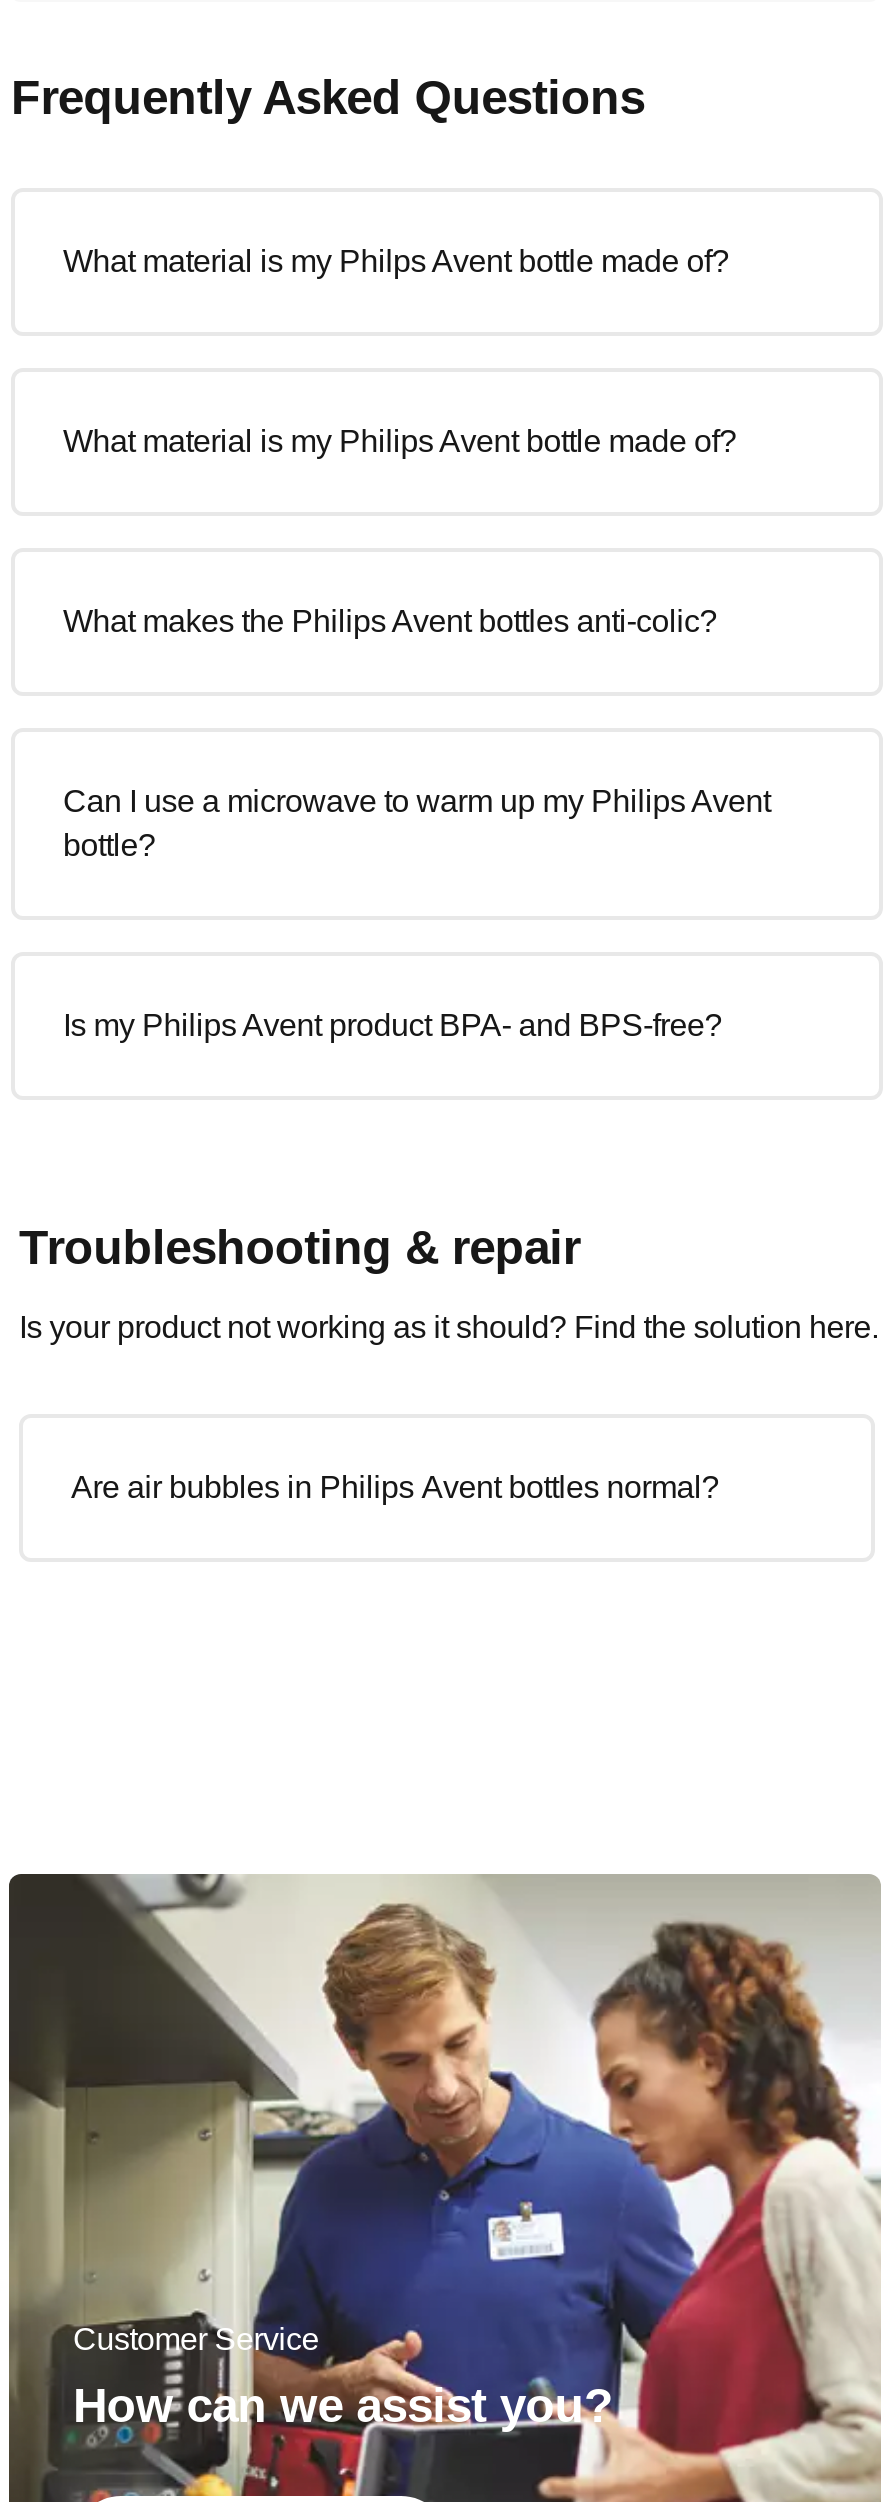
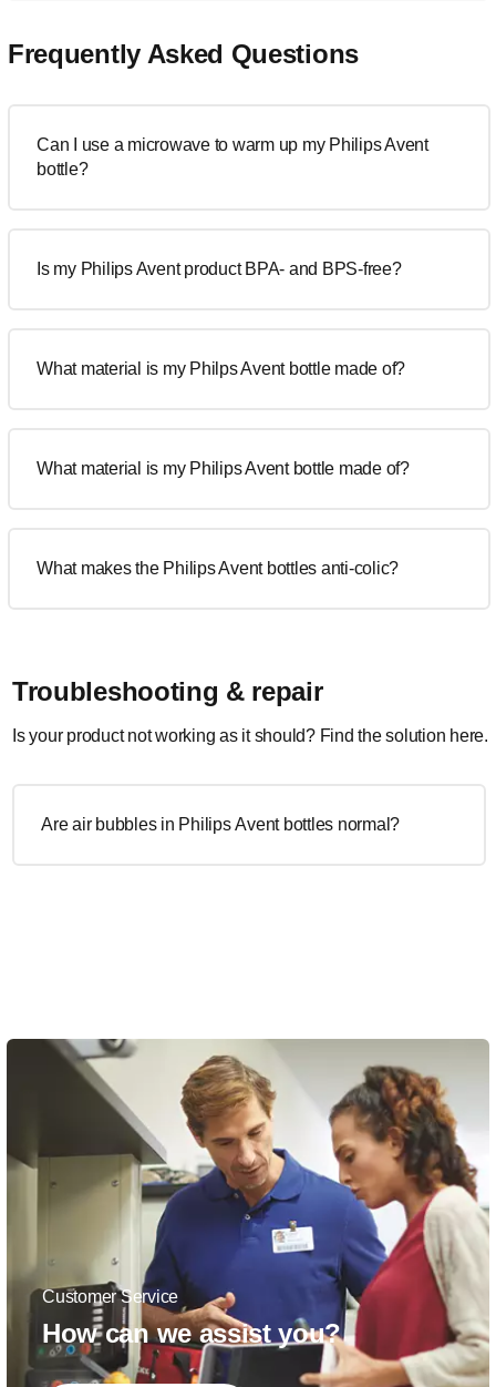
moved [63,244,729,278] -> [37,359,405,378]: What material is my Philps Avent bottle made of?
moved [63,424,737,458] -> [37,459,409,478]: What material is my Philips Avent bottle made of?
moved [63,604,717,638] -> [37,559,399,578]: What makes the Philips Avent bottles anti-colic?
moved [63,784,771,1042] -> [37,135,428,278]: Can I use a microwave to warm up my Philips Avent | bottle? | Is my Philips Avent product BPA- and BPS-free?

